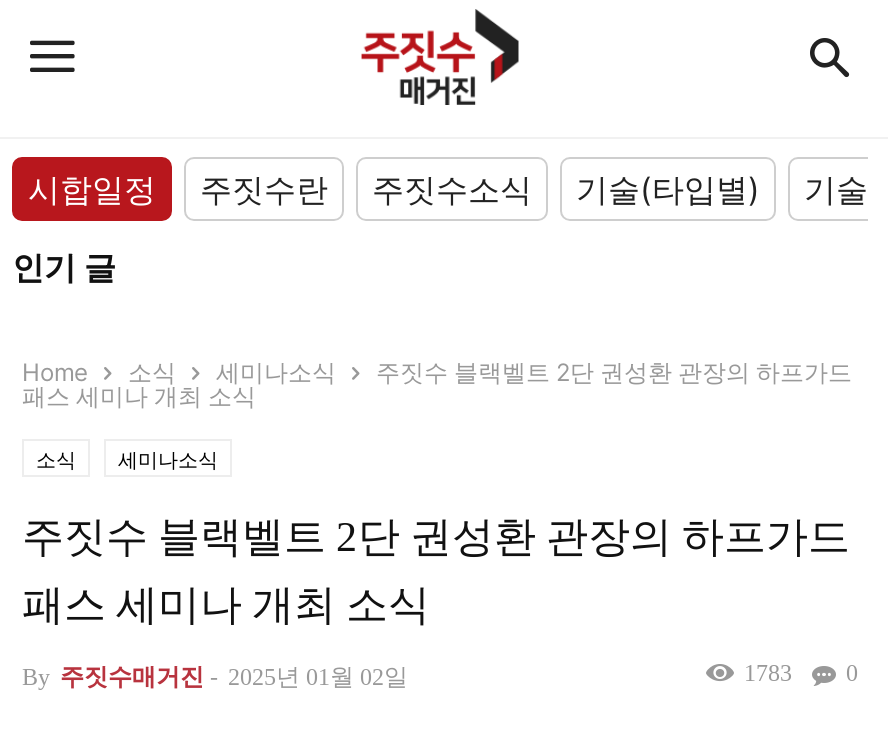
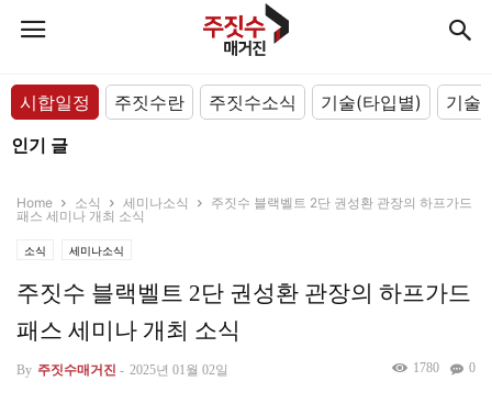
[744,659,858,687] 1783 0 -> [413,360,476,375] 1780 0

